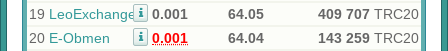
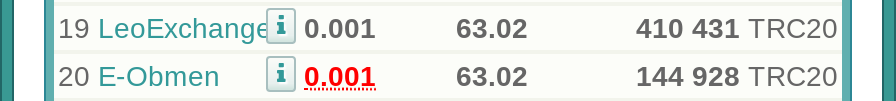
[228,6,264,22] 64.05 -> [456,12,528,44] 63.02
[318,6,419,22] 409 707 TRC20 -> [636,12,838,44] 410 431 TRC20
[228,30,264,46] 64.04 -> [456,60,528,92] 63.02
[318,30,419,46] 143 259 TRC20 -> [636,60,838,92] 144 928 TRC20

